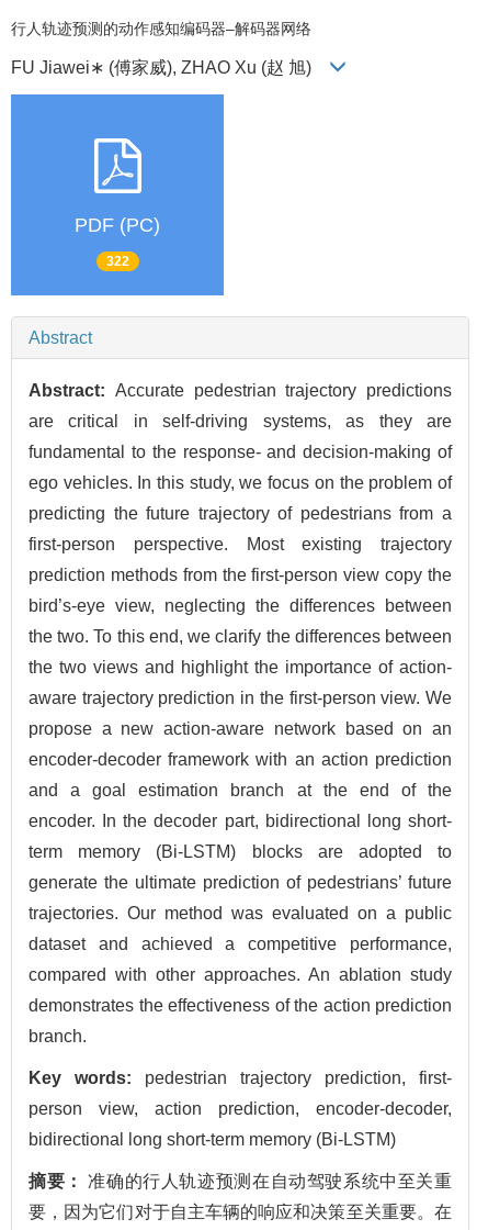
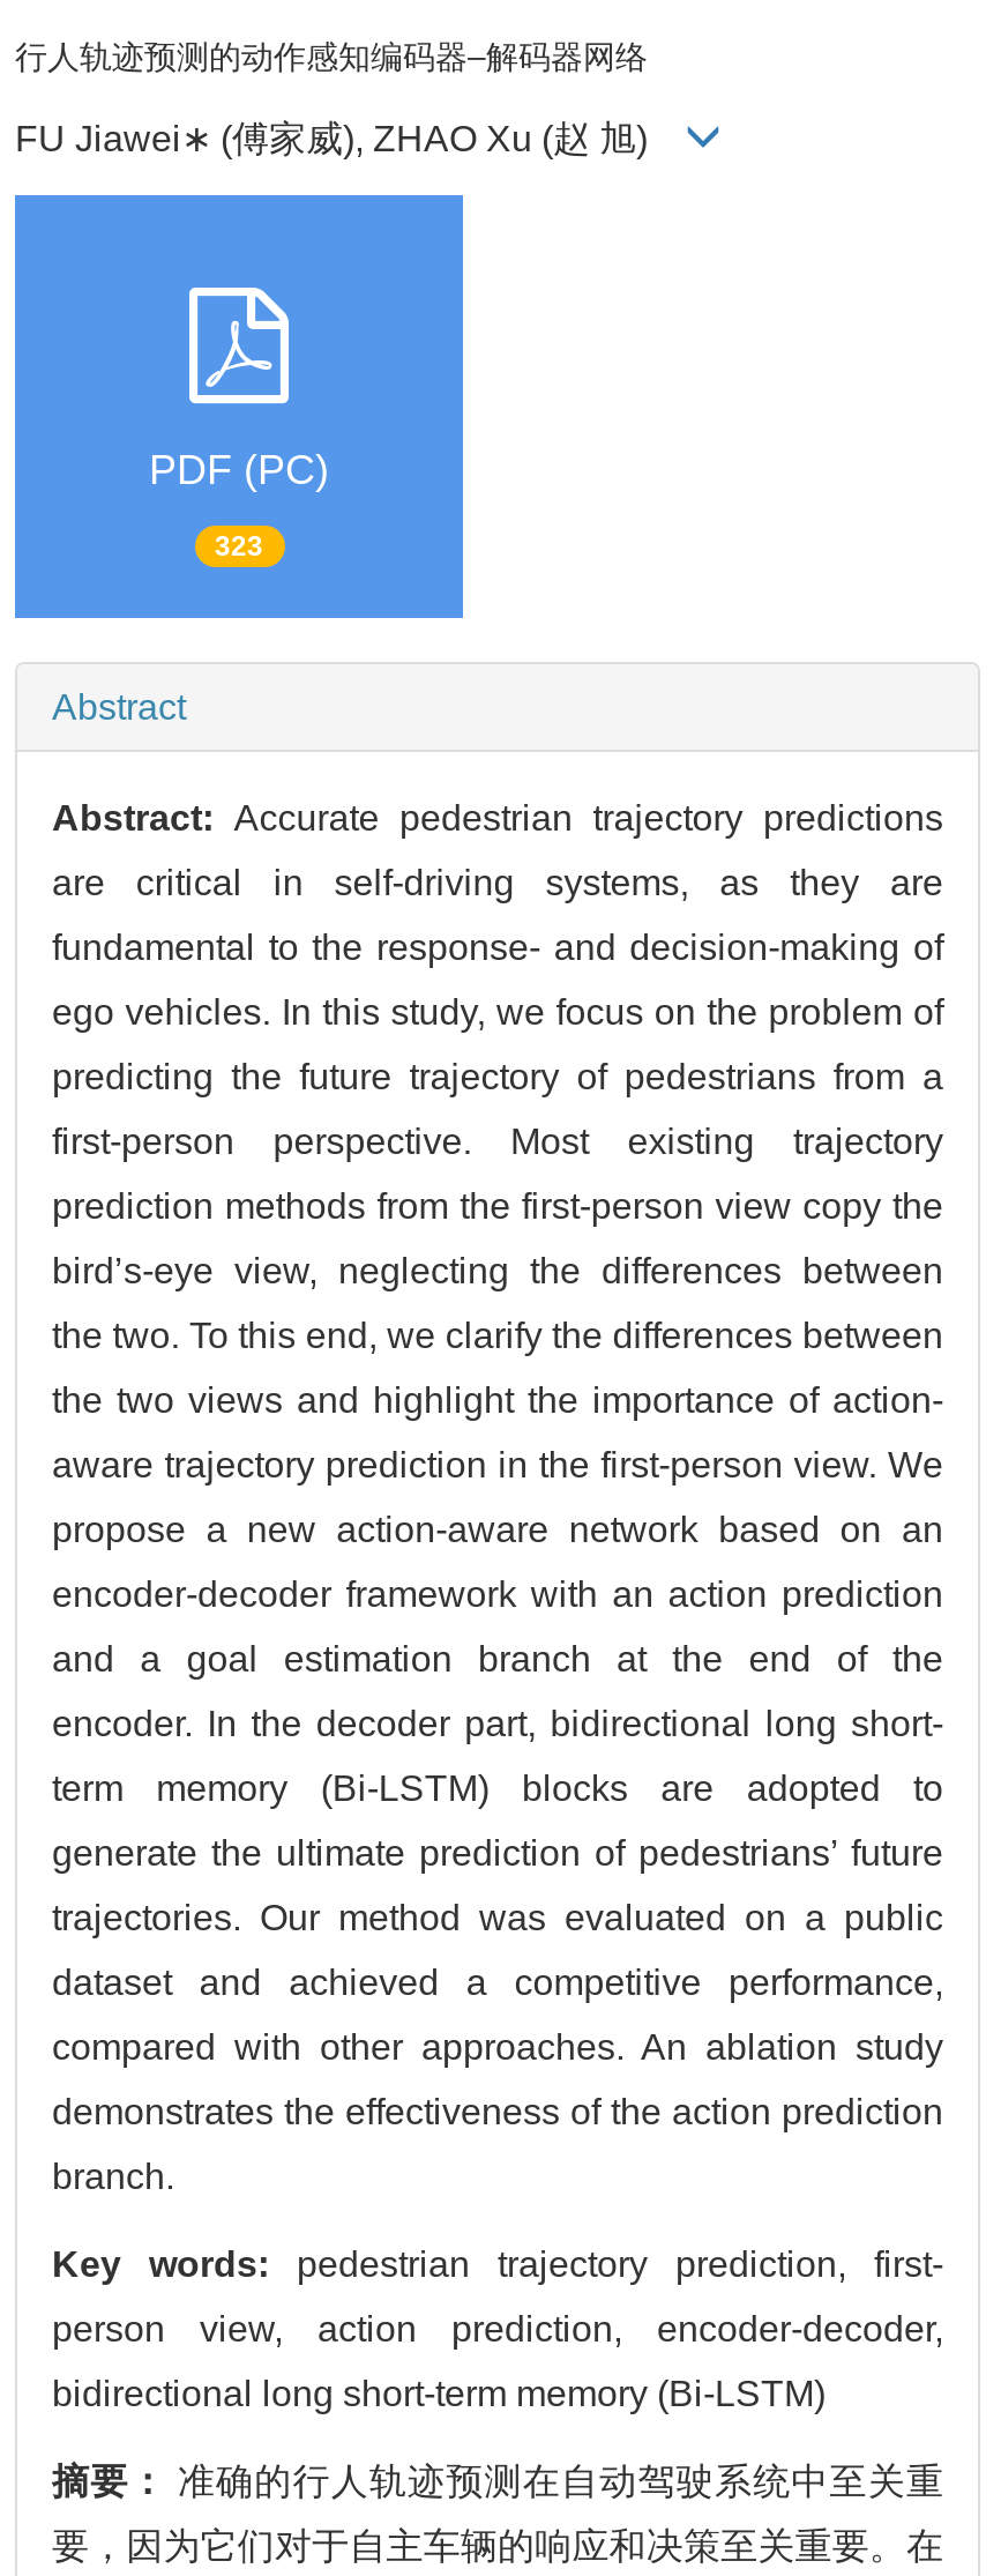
[106,254,129,269] 322 -> [215,531,263,563] 323

